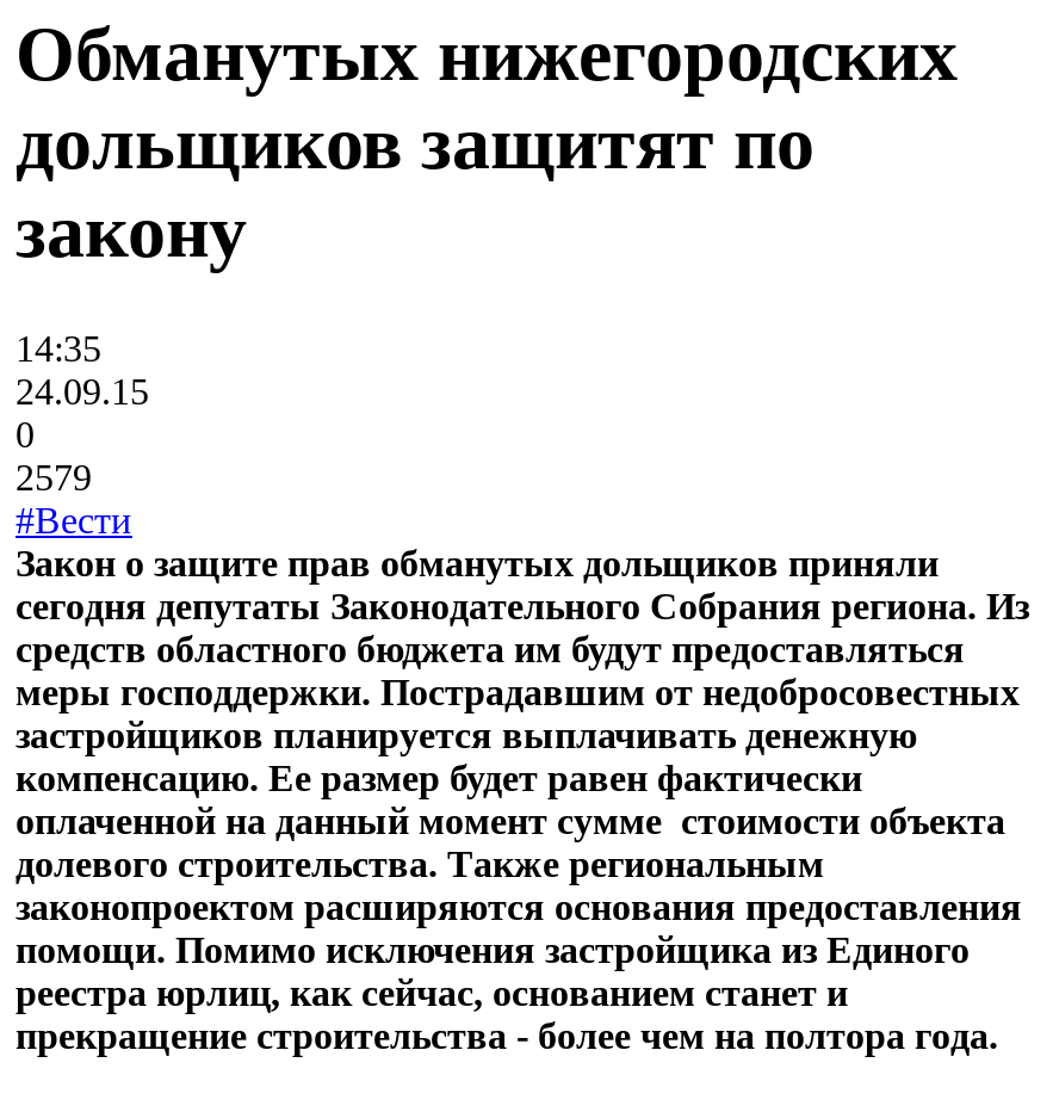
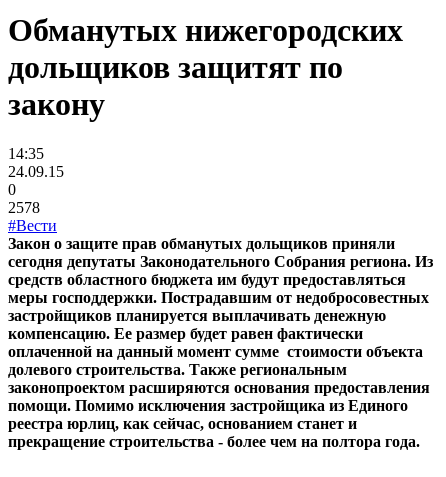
[16,457,92,497] 2579 -> [8,199,40,216] 2578

